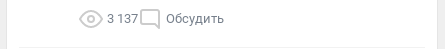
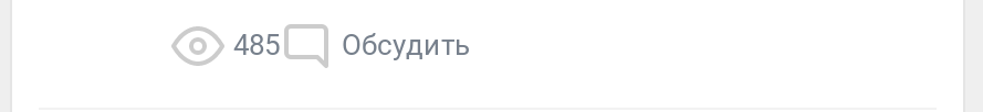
[107,11,224,26] 3 137 Обсудить -> [233,28,470,61] 485 Обсудить

